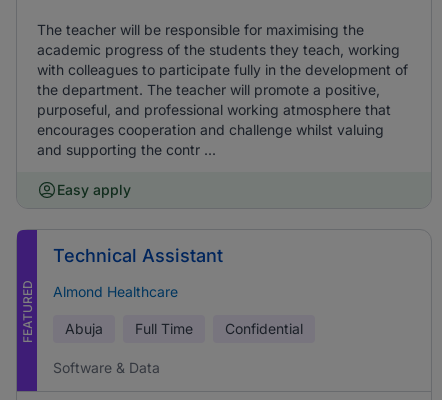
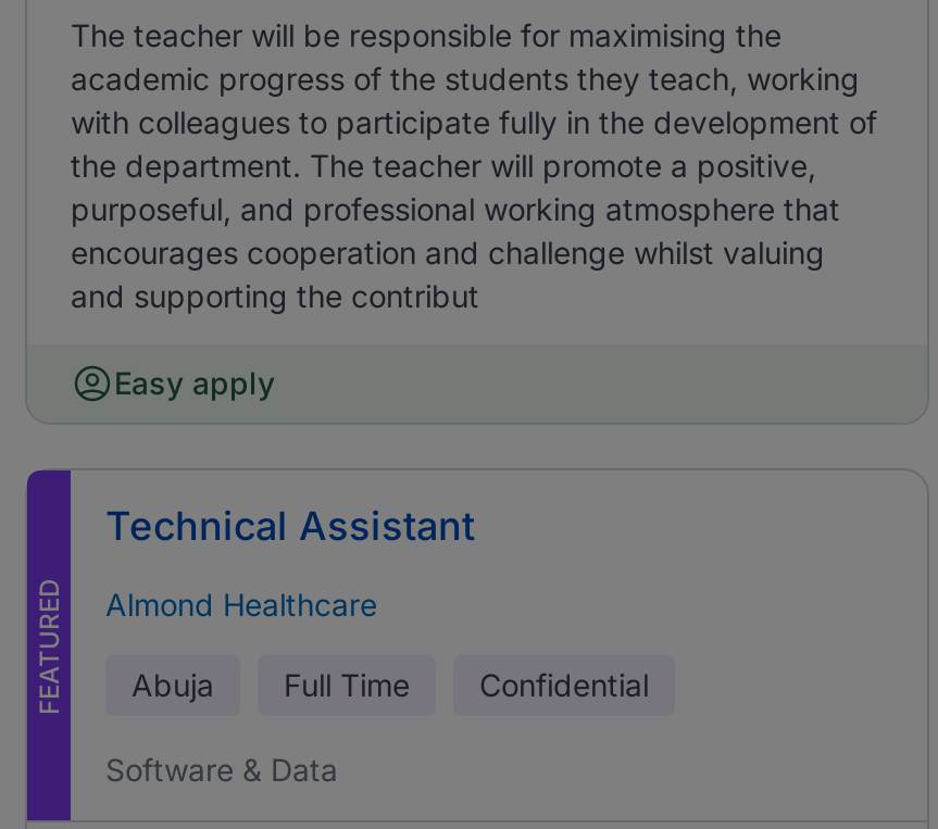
[37,141,216,158] and supporting the contr ... -> [71,277,479,314] and supporting the contribut

